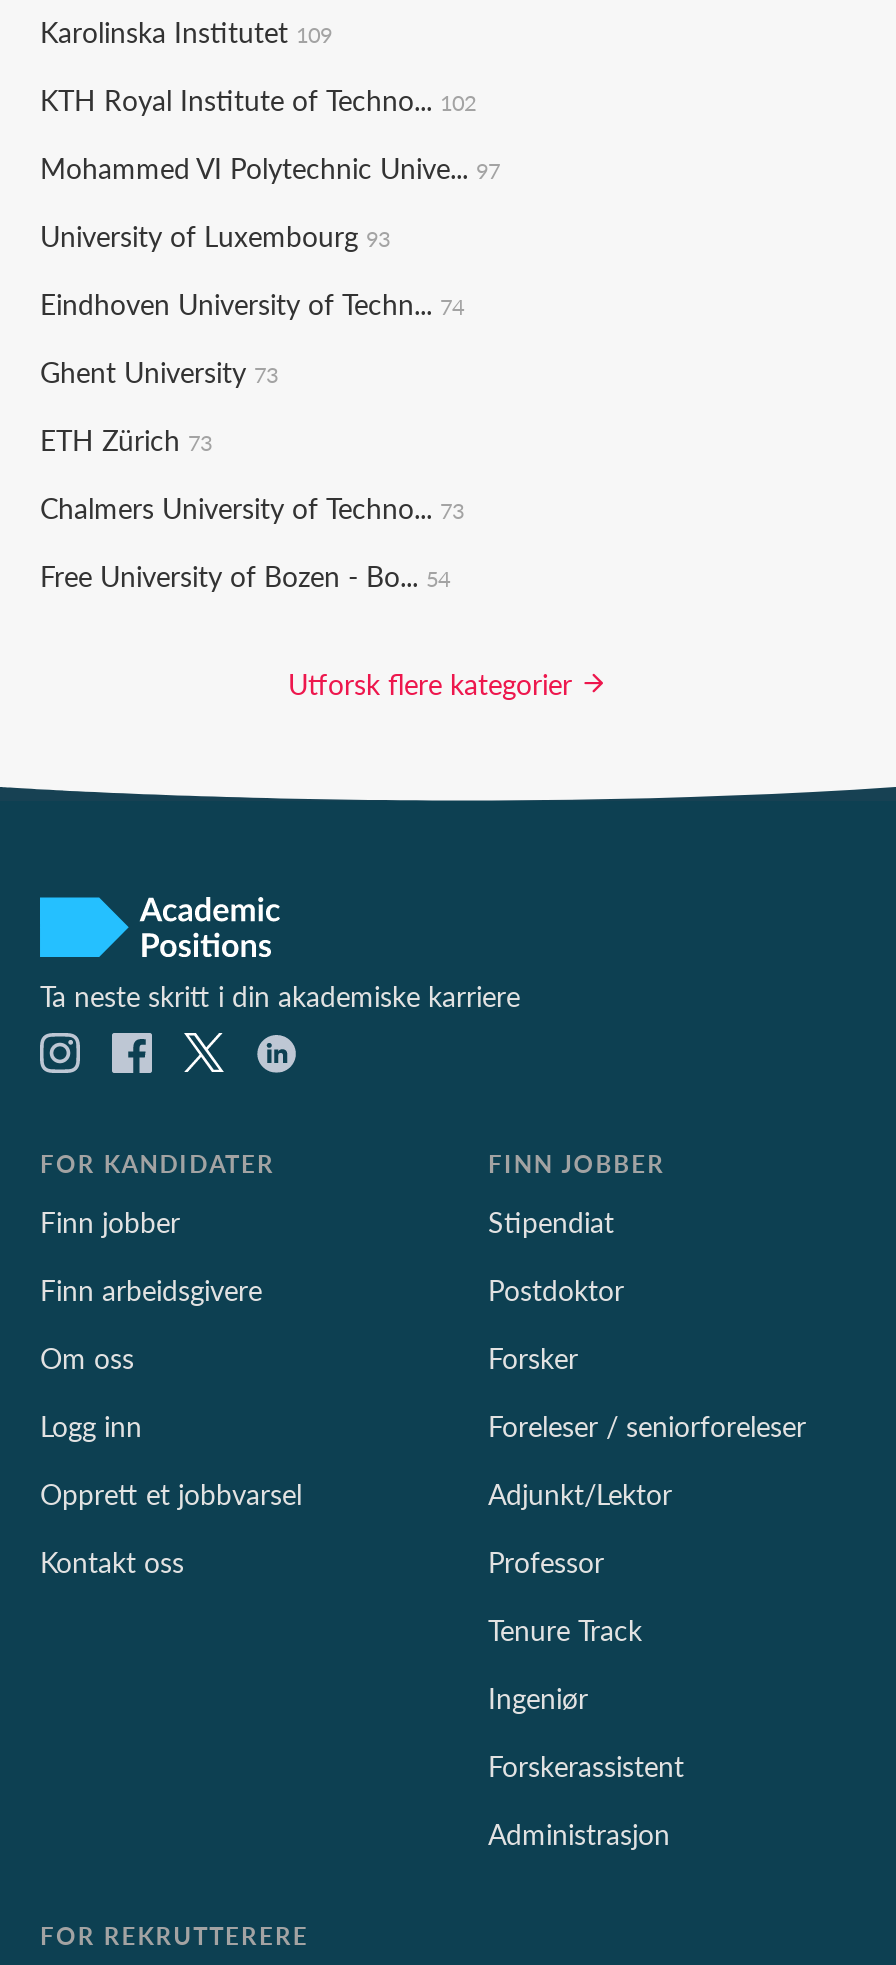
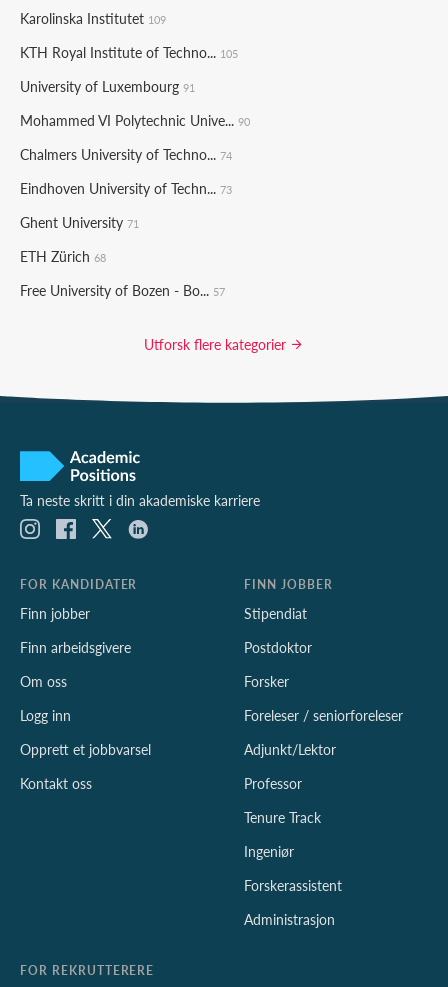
[40,79,476,119] KTH Royal Institute of Techno... 102 -> [20,42,238,62] KTH Royal Institute of Techno... 105
[40,147,500,187] Mohammed VI Polytechnic Unive... 97 -> [20,76,195,96] University of Luxembourg 91
[40,215,390,255] University of Luxembourg 93 -> [20,110,250,130] Mohammed VI Polytechnic Unive... 90
[40,283,464,323] Eindhoven University of Techn... 74 -> [20,144,232,164] Chalmers University of Techno... 74
[40,351,278,391] Ghent University 73 -> [20,178,232,198] Eindhoven University of Techn... 73
[40,419,212,459] ETH Zürich 73 -> [20,212,139,232] Ghent University 71
[40,487,464,527] Chalmers University of Techno... 73 -> [20,246,106,266] ETH Zürich 68
[40,555,450,595] Free University of Bozen - Bo... 54 -> [20,280,225,300] Free University of Bozen - Bo... 57

